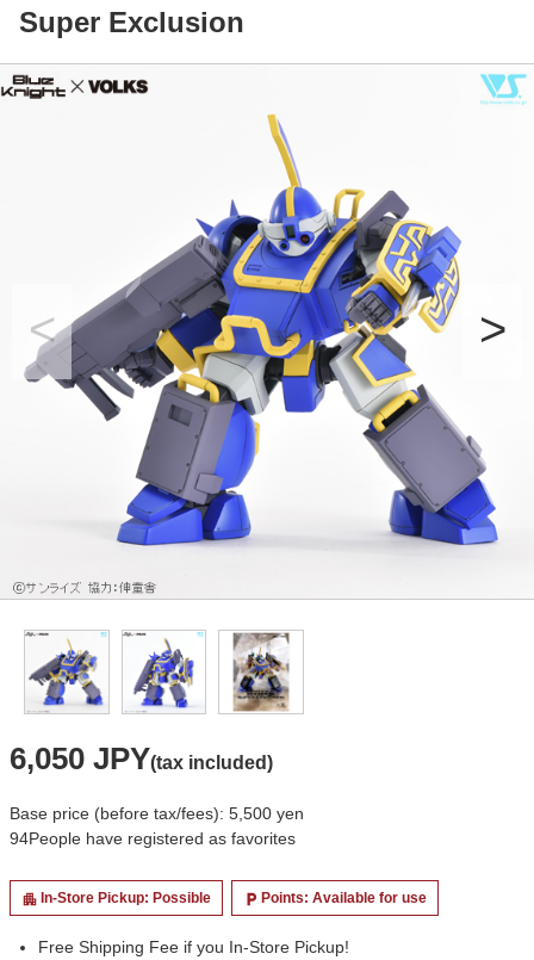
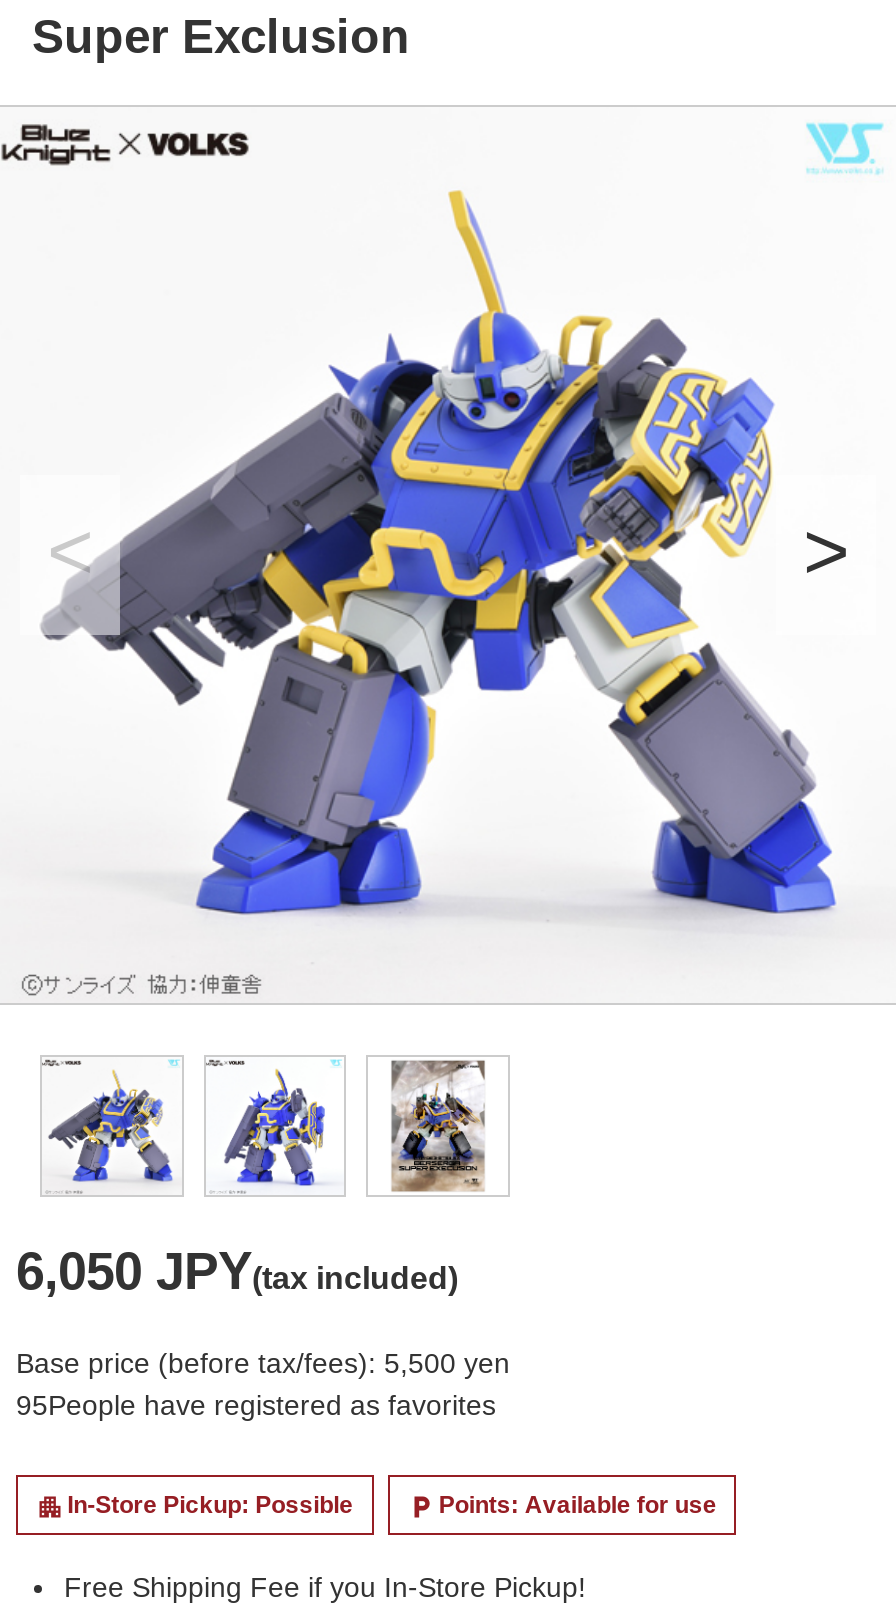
[10,829,296,848] 94People have registered as favorites -> [16,1390,496,1422] 95People have registered as favorites

